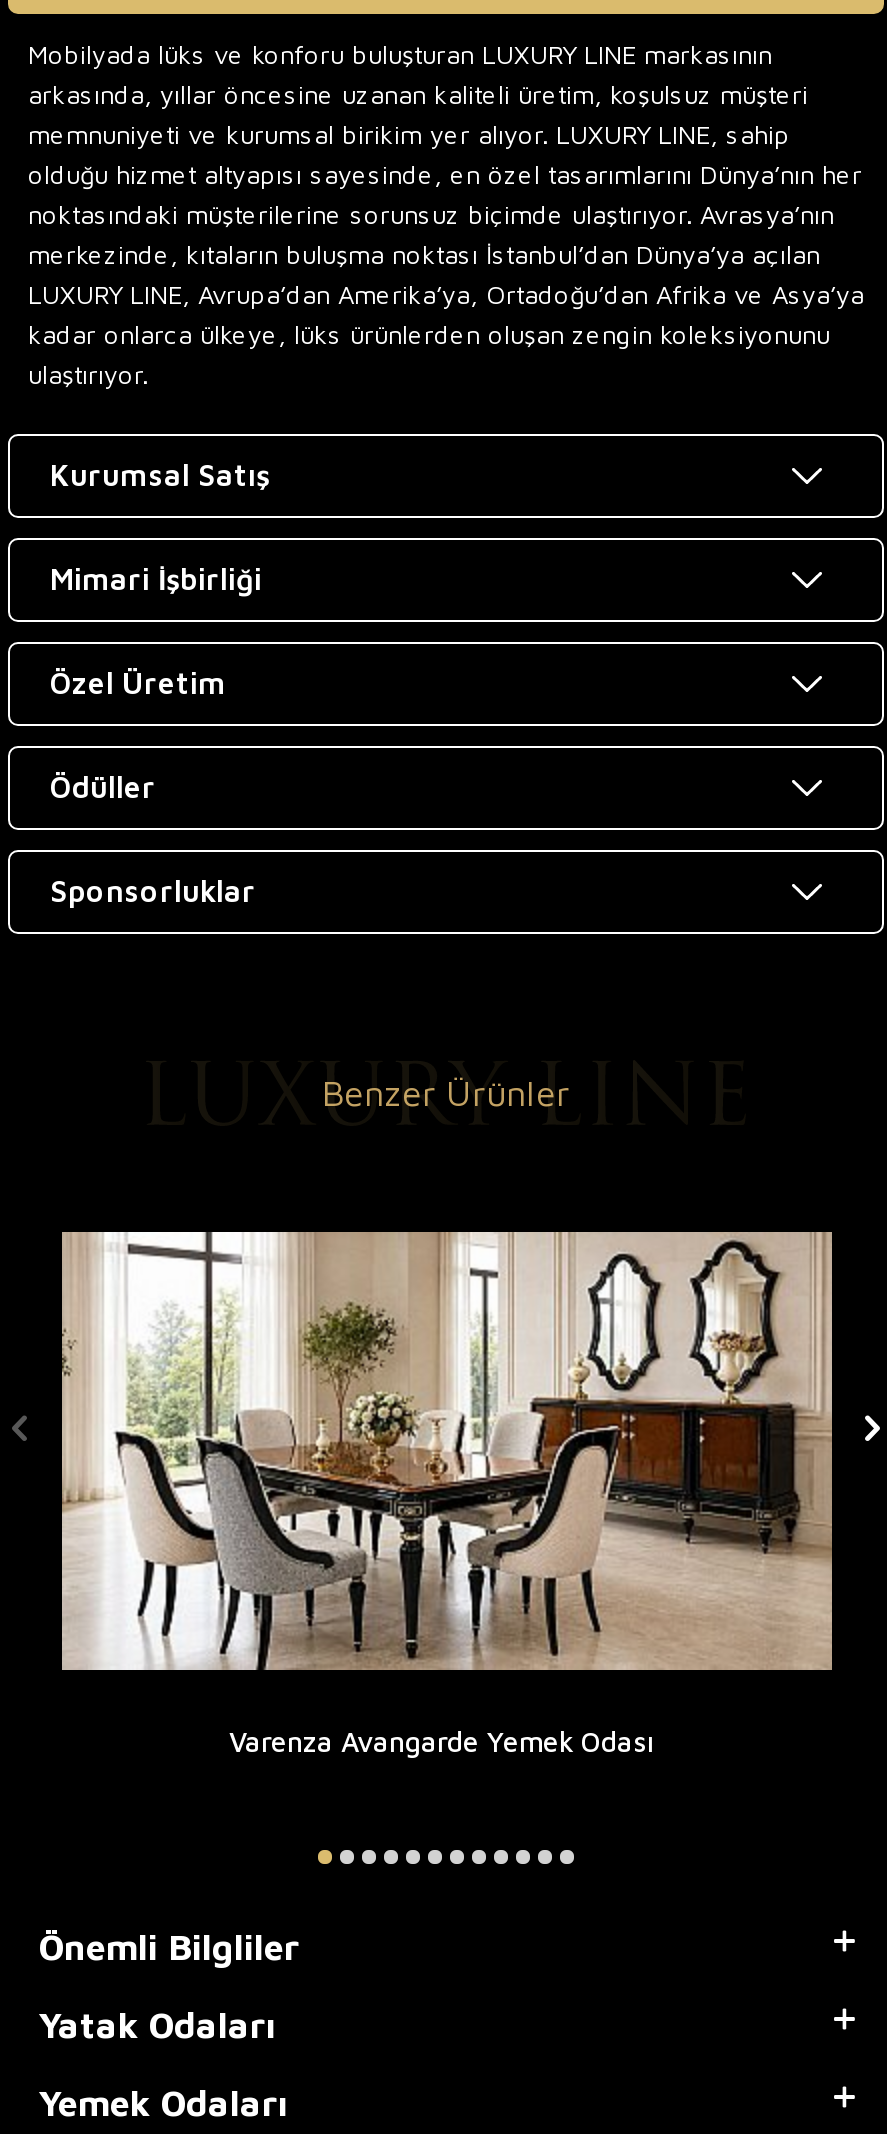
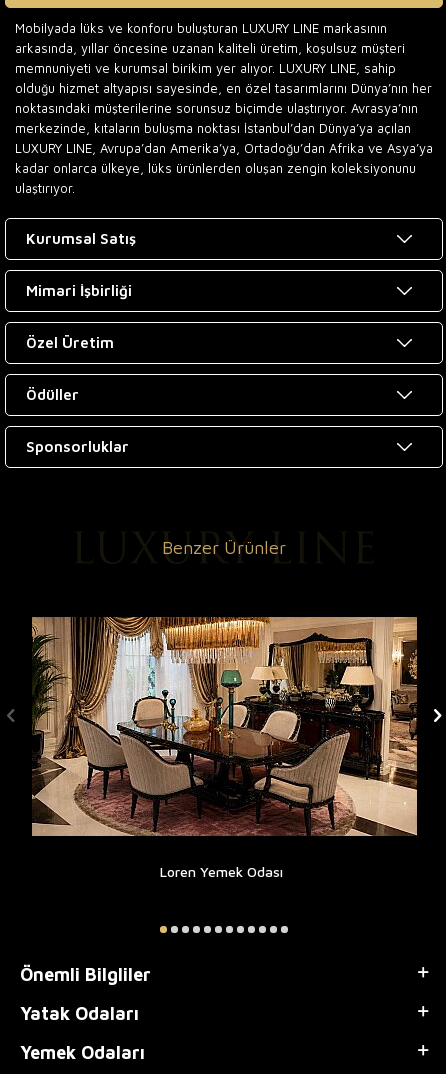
[60,1230,834,1757] [image] | Varenza Avangarde Yemek Odası -> [32,616,418,880] [image] | Loren Yemek Odası

